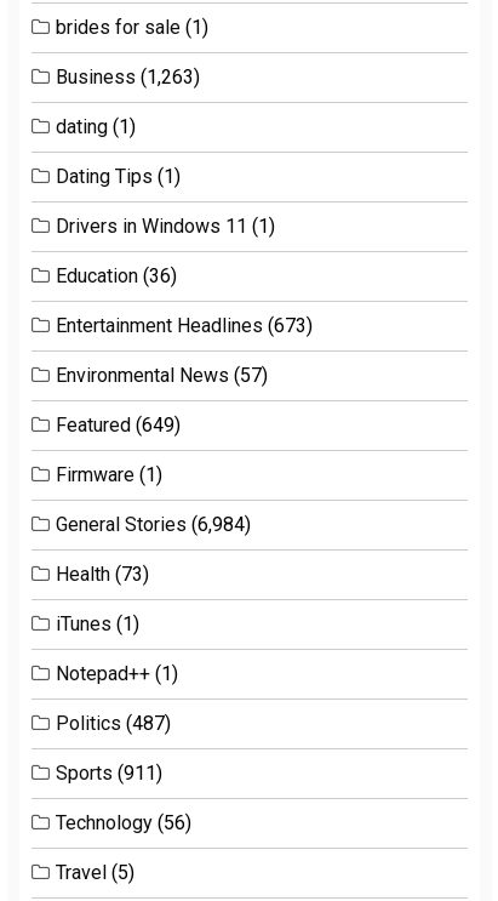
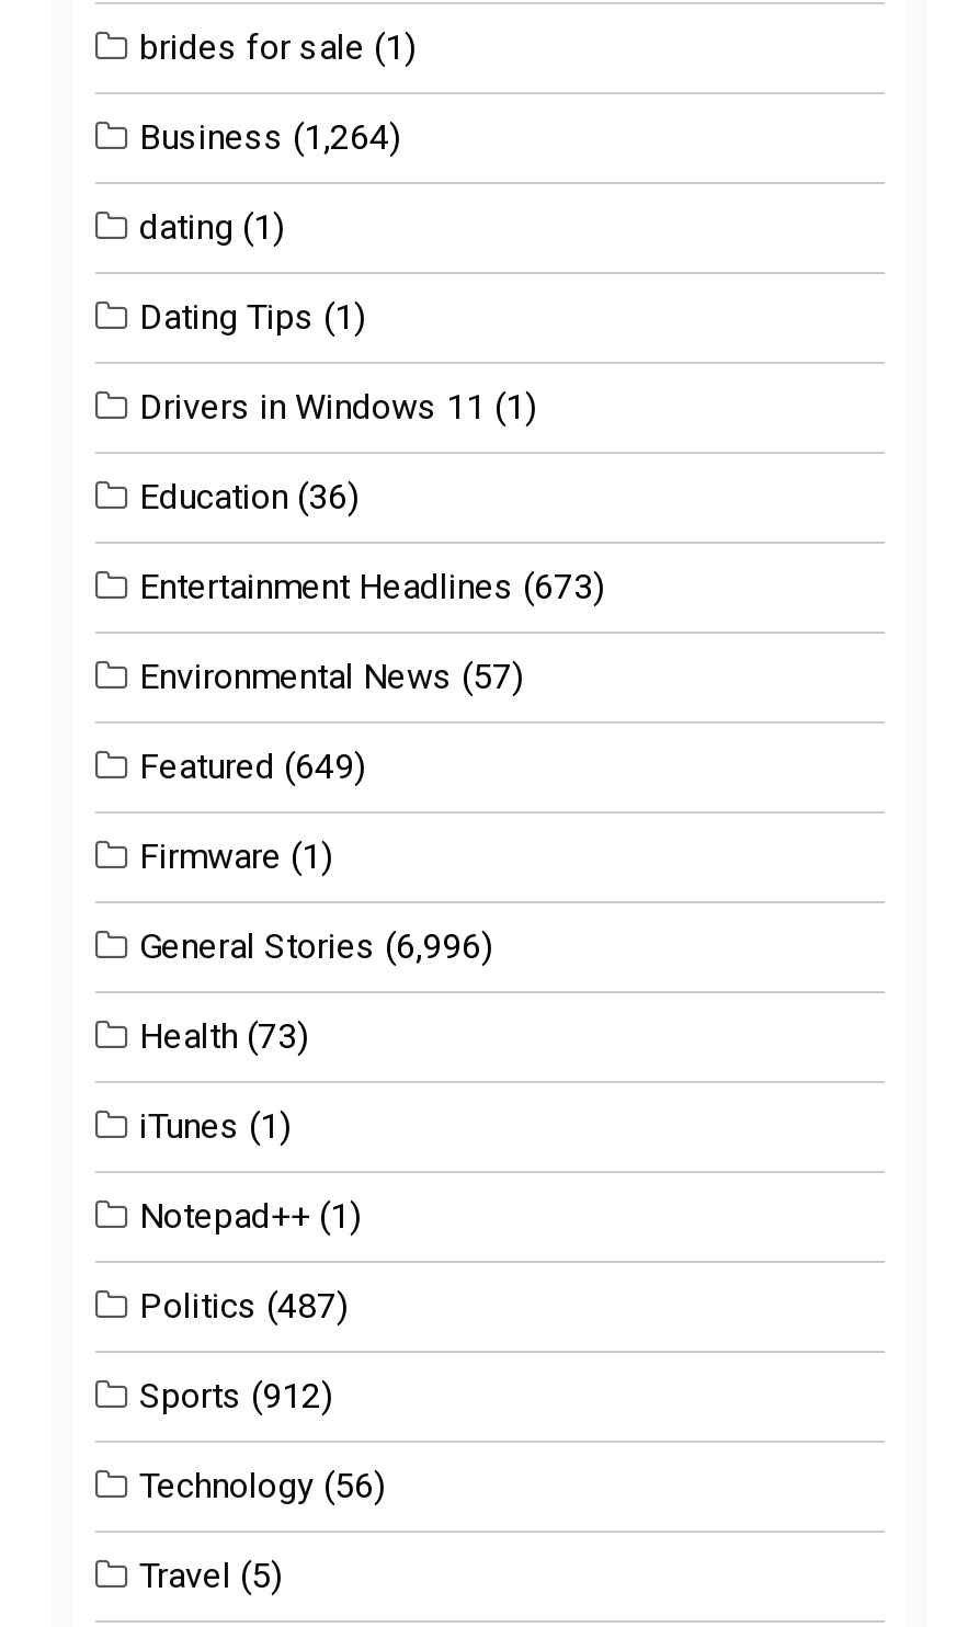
[56,66,200,89] Business (1,263) -> [139,117,400,159] Business (1,264)
[56,513,251,536] General Stories (6,984) -> [139,926,492,968] General Stories (6,996)
[56,762,162,785] Sports (911) -> [139,1376,332,1417] Sports (912)

